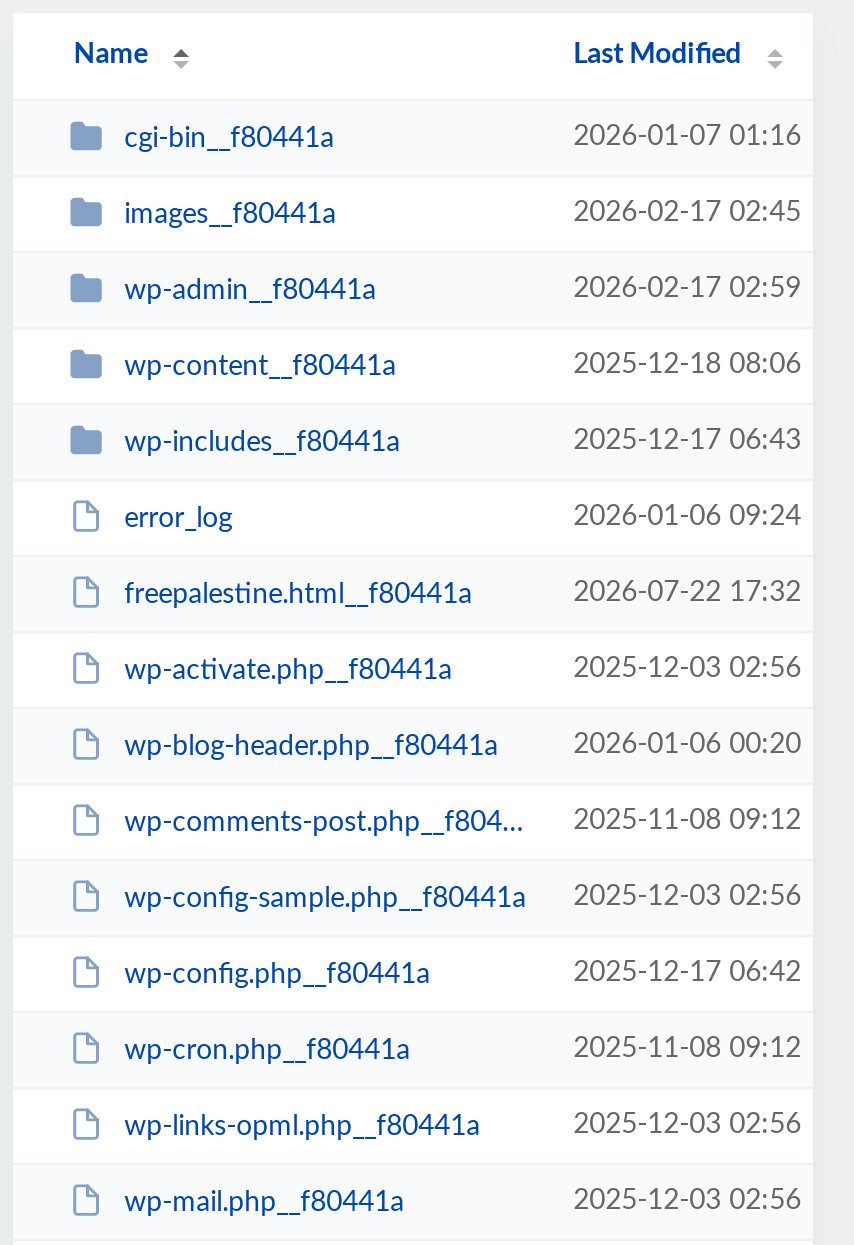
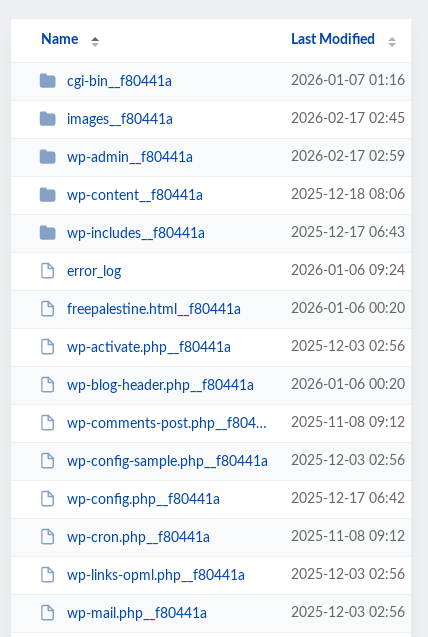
[573,579,801,607] 2026-07-22 17:32 -> [291,302,405,316] 2026-01-06 00:20

